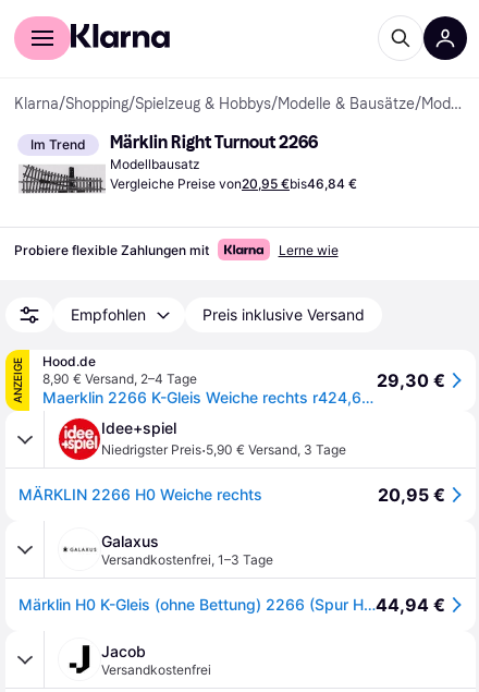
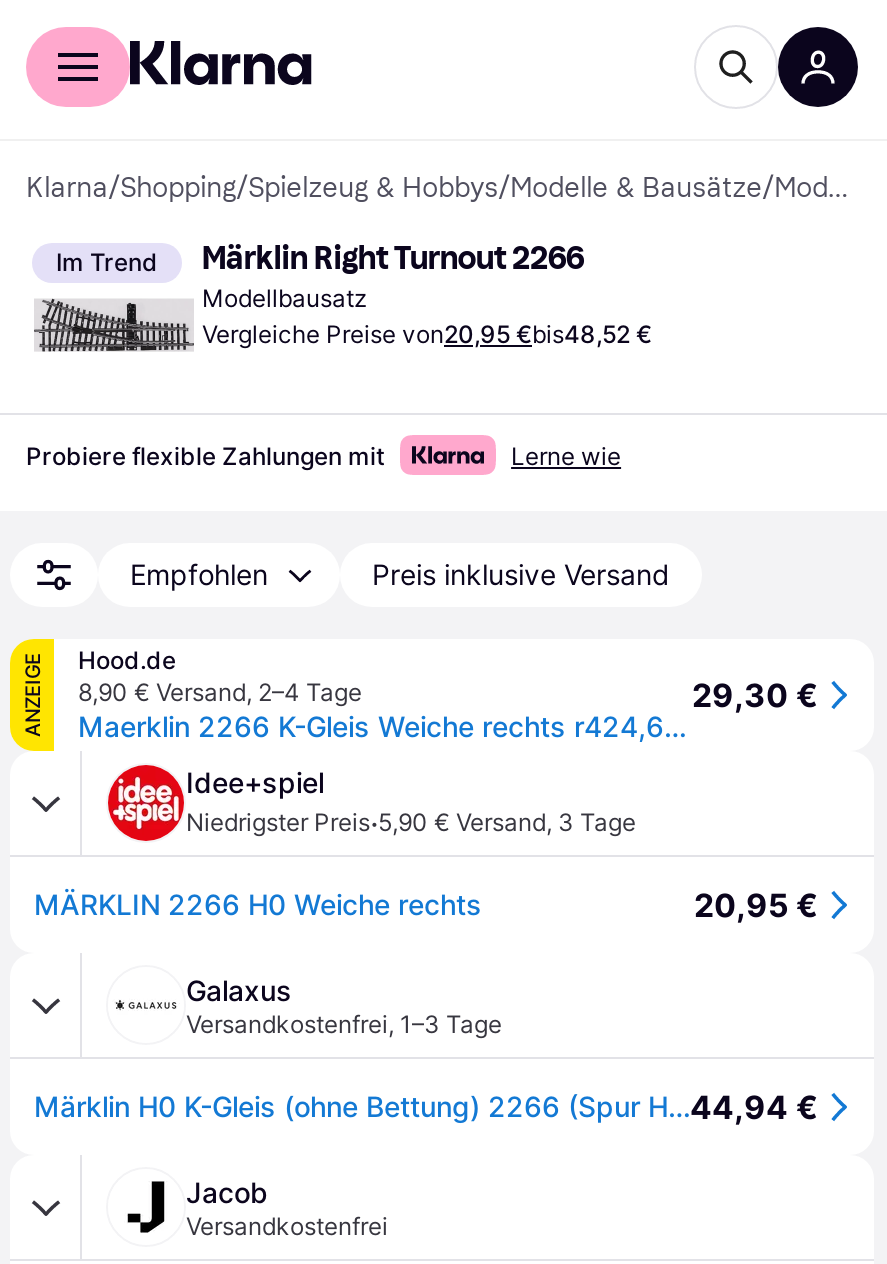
[110,175,357,192] Vergleiche Preise von20,95 €bis46,84 € -> [202,319,652,349] Vergleiche Preise von20,95 €bis48,52 €

